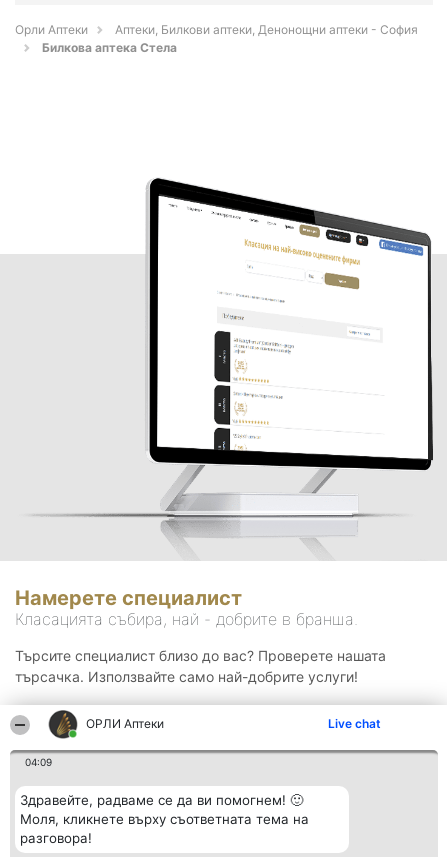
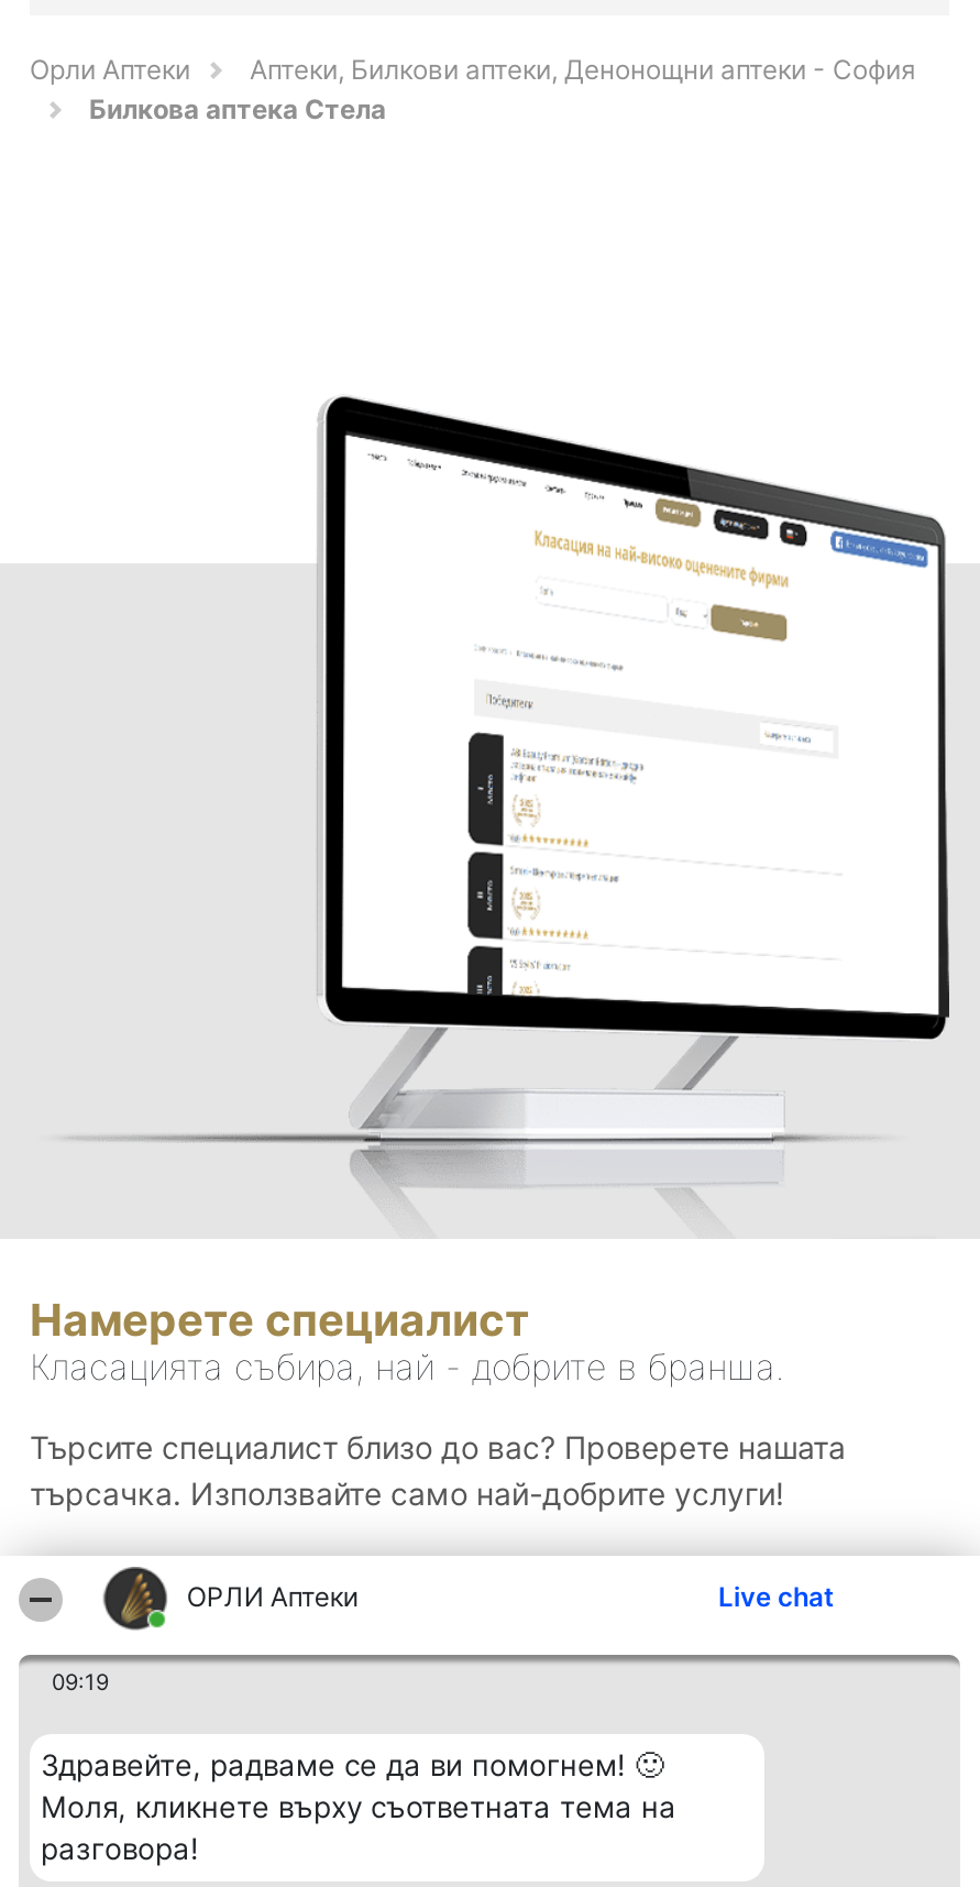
[25,756,52,768] 04:09 -> [52,1668,109,1694] 09:19

